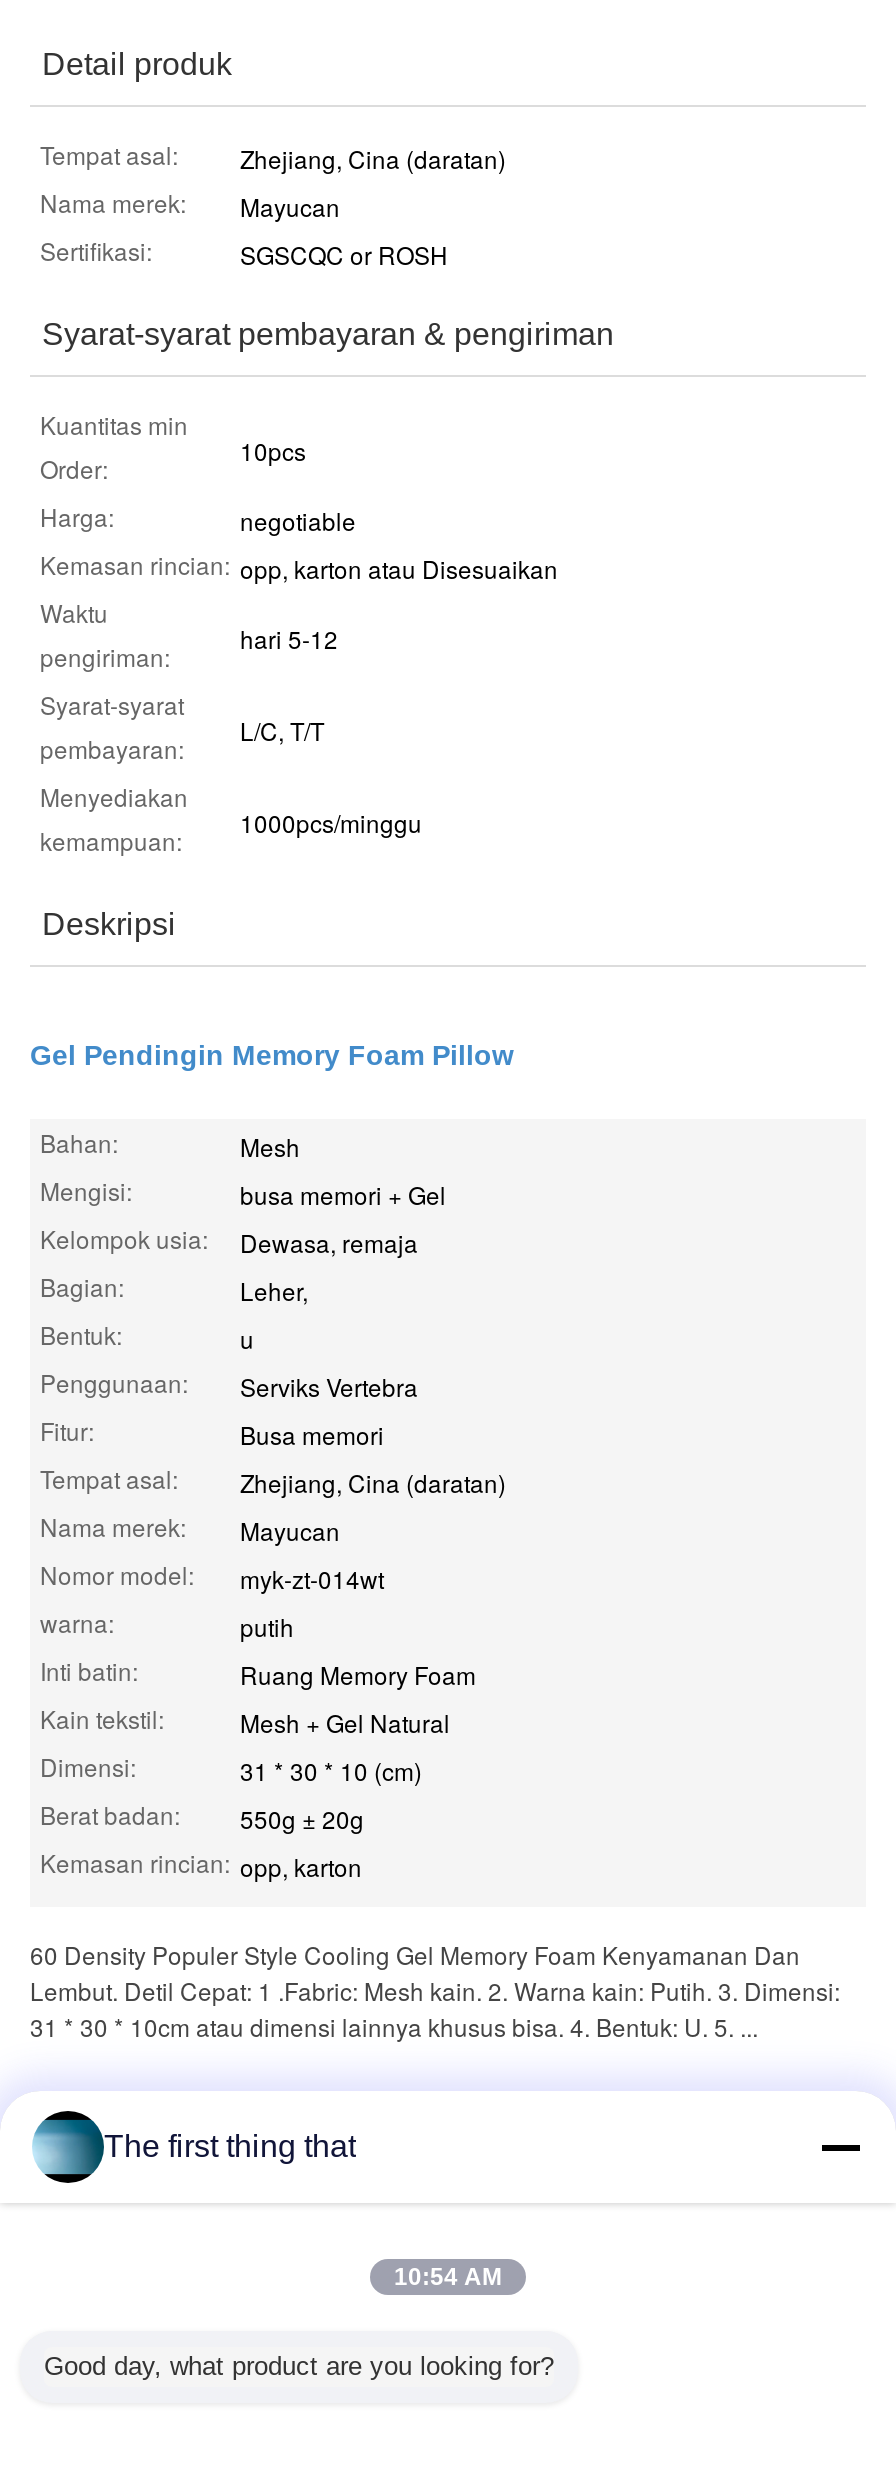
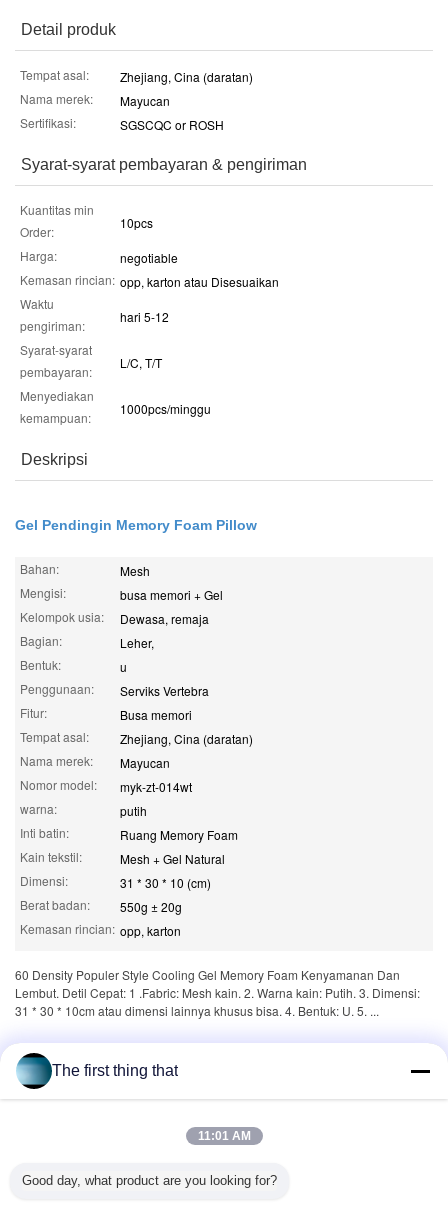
[394,2263,502,2291] 10:54 AM -> [197,1129,250,1143] 11:01 AM

